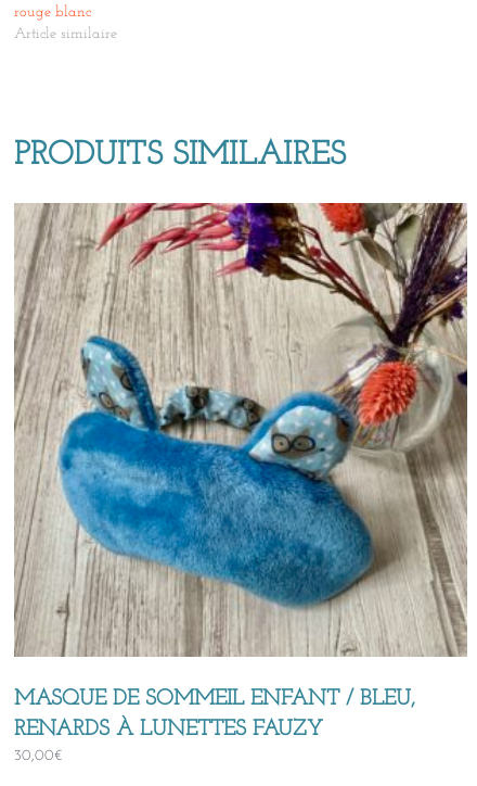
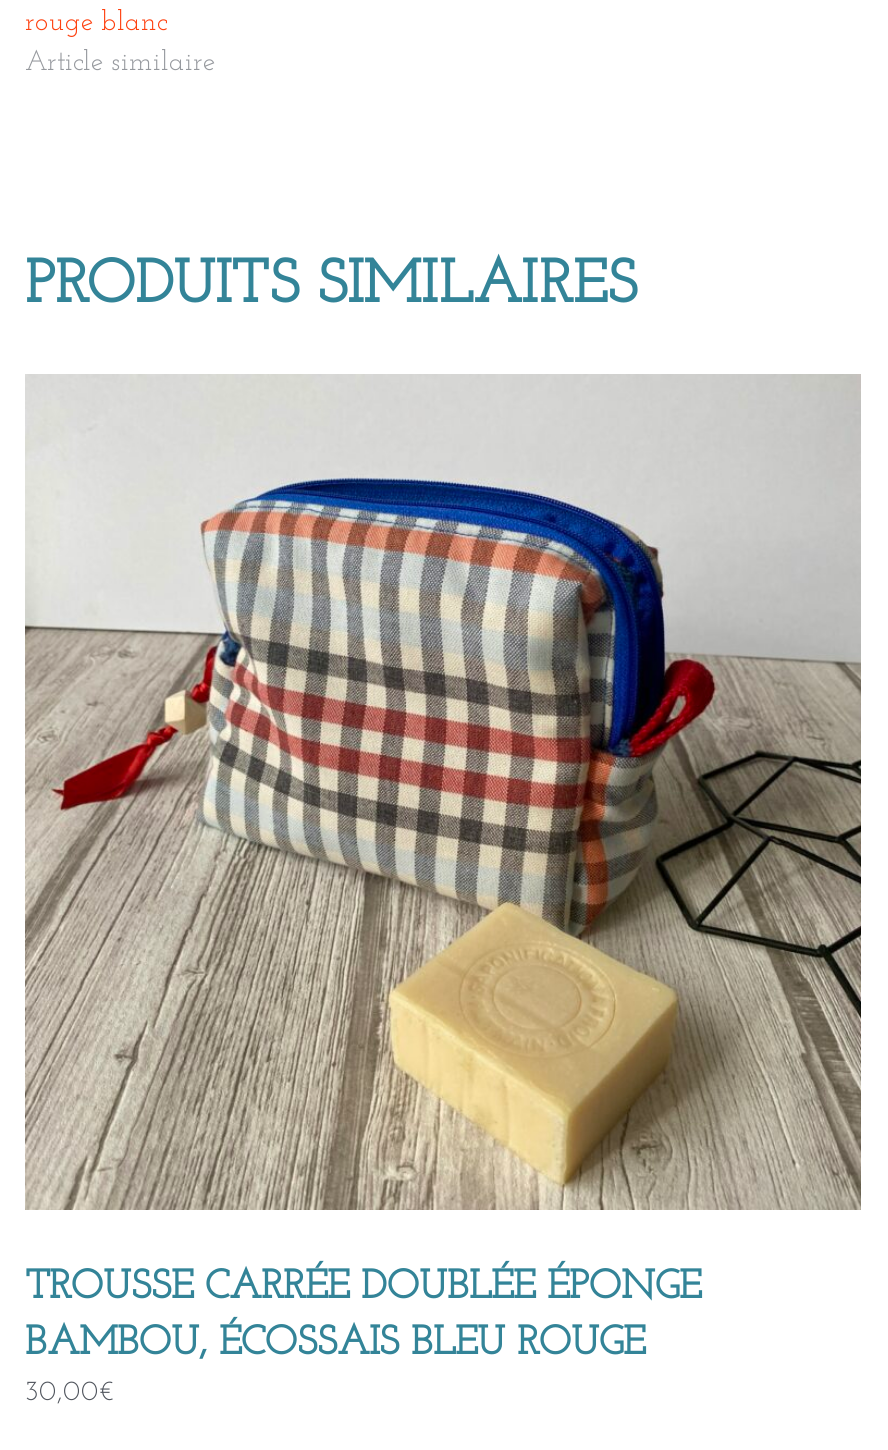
[14,202,467,740] [image] | MASQUE DE SOMMEIL ENFANT / BLEU, | RENARDS À LUNETTES FAUZY -> [25,374,863,1364] [image] | TROUSSE CARRÉE DOUBLÉE ÉPONGE | BAMBOU, ÉCOSSAIS BLEU ROUGE

